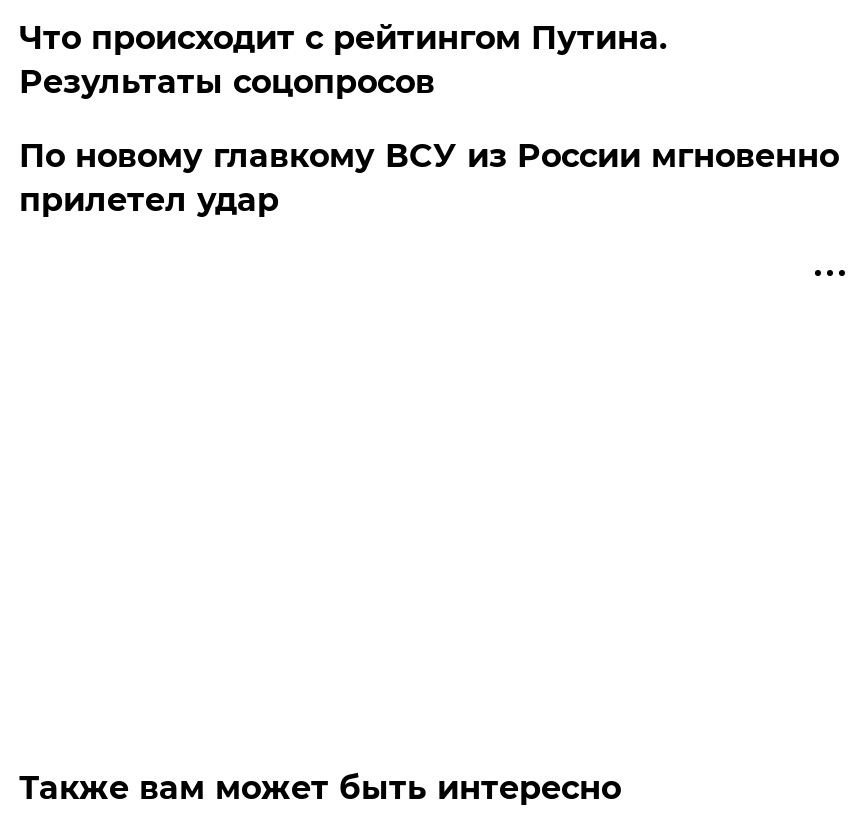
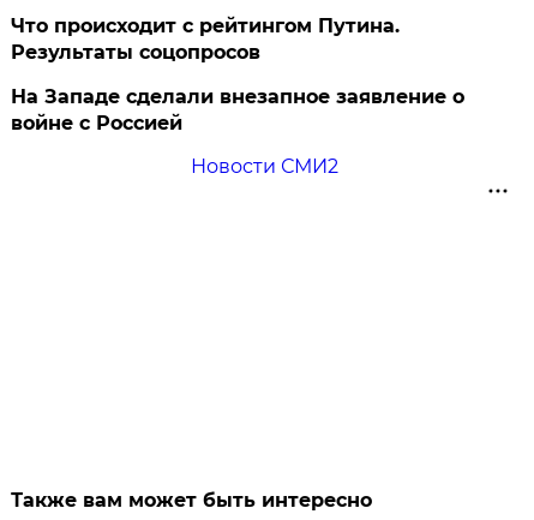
[19,137,839,219] По новому главкому ВСУ из России мгновенно | прилетел удар -> [11,85,465,178] На Западе сделали внезапное заявление о | войне с Россией | Новости СМИ2

